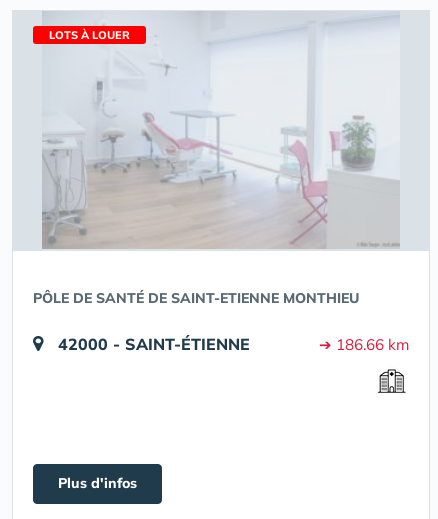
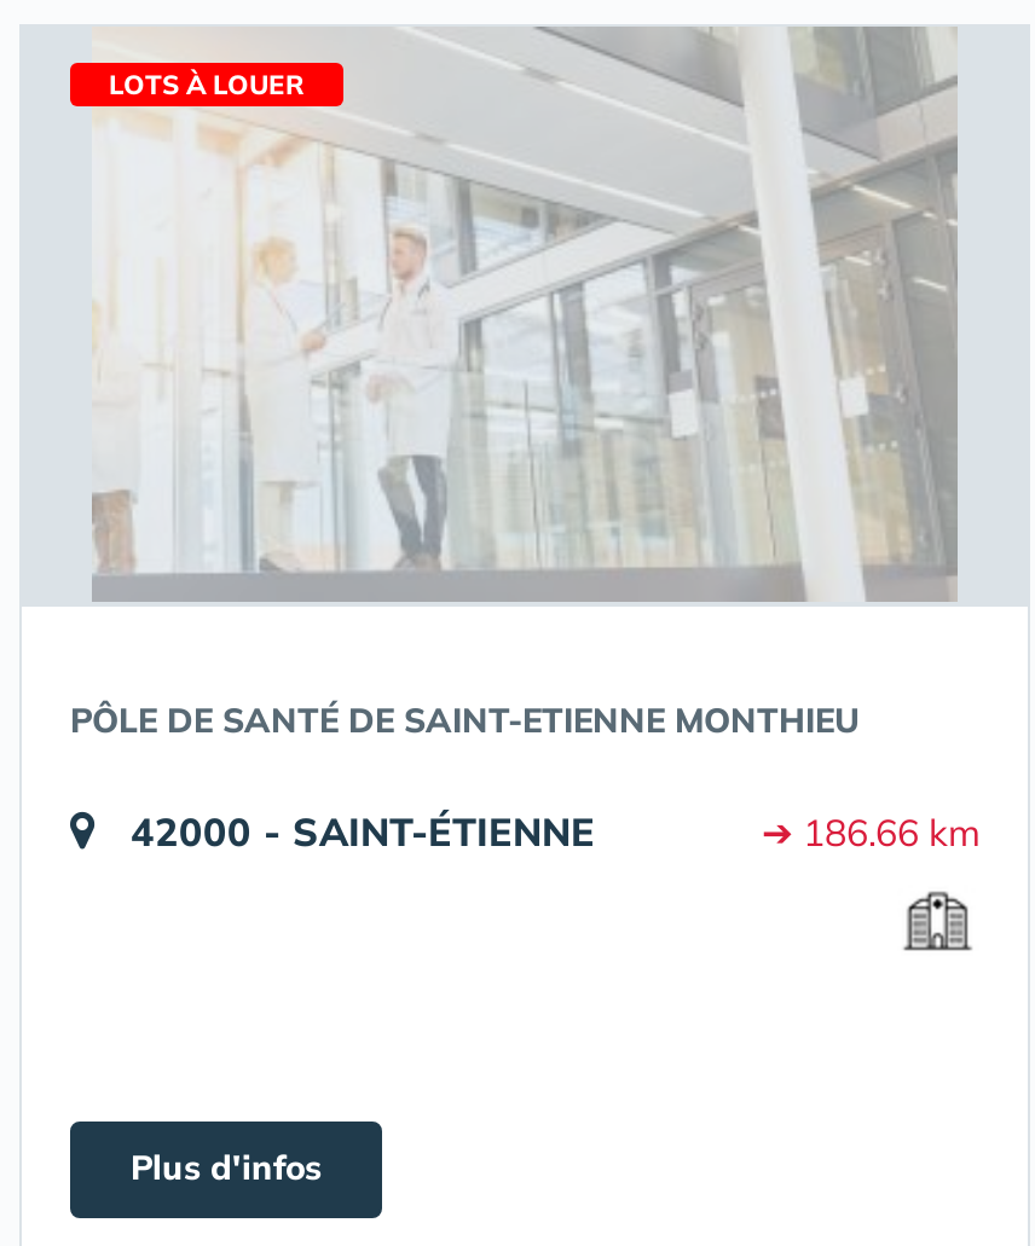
[42,12,400,248] [image] -> [94,27,960,599] [image]

